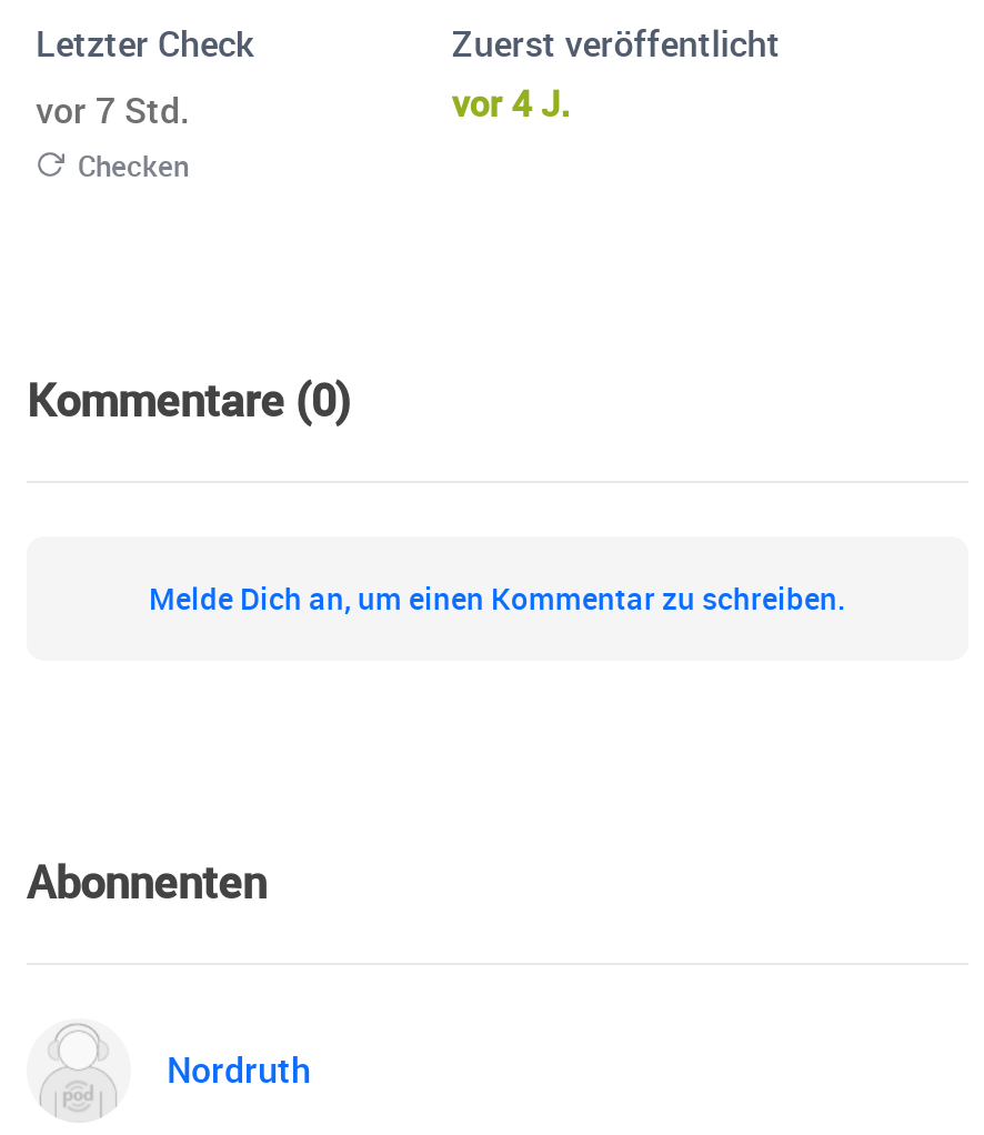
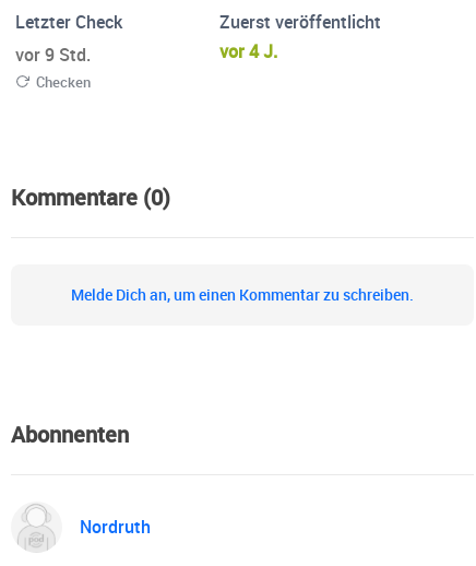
[36,86,189,135] vor 7 Std. -> [15,43,91,67] vor 9 Std.

